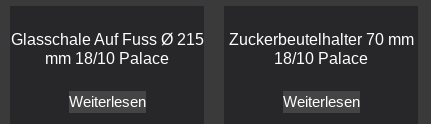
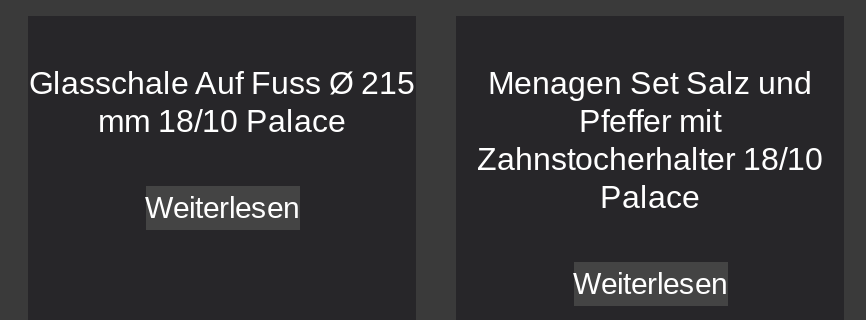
[228,31,413,67] Zuckerbeutelhalter 70 mm | 18/10 Palace -> [477,67,823,215] Menagen Set Salz und | Pfeffer mit | Zahnstocherhalter 18/10 | Palace

